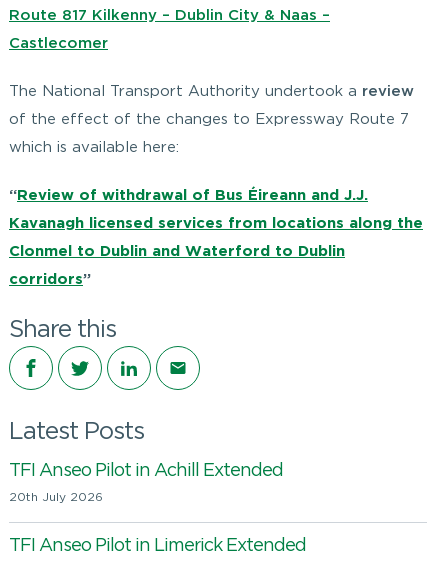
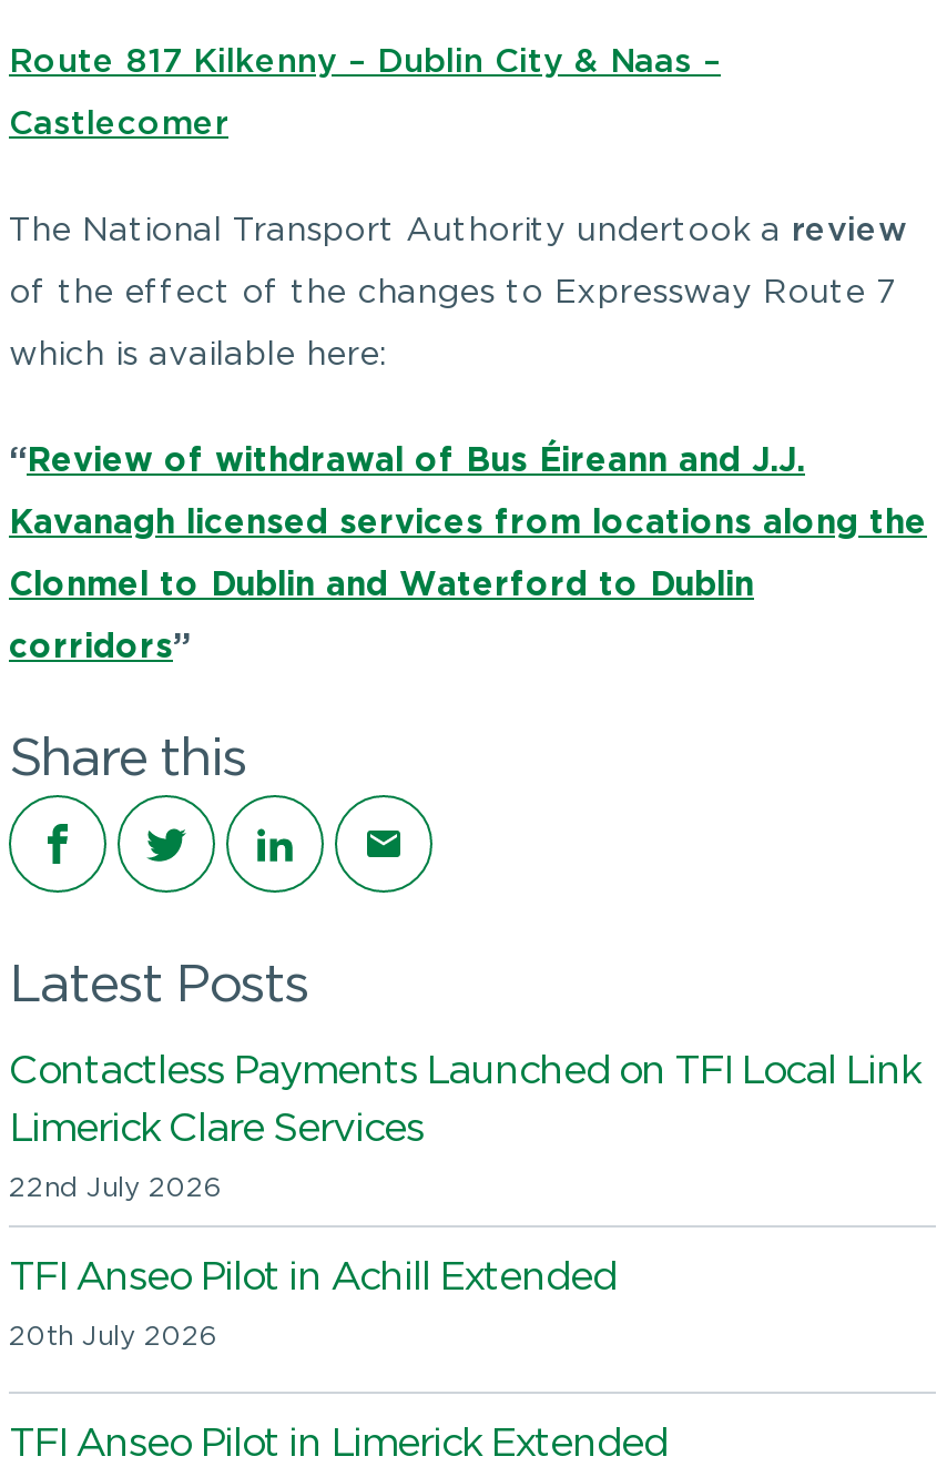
none -> [9,1054,920,1200] Contactless Payments Launched on TFI Local Link | Limerick Clare Services | 22nd July 2026

